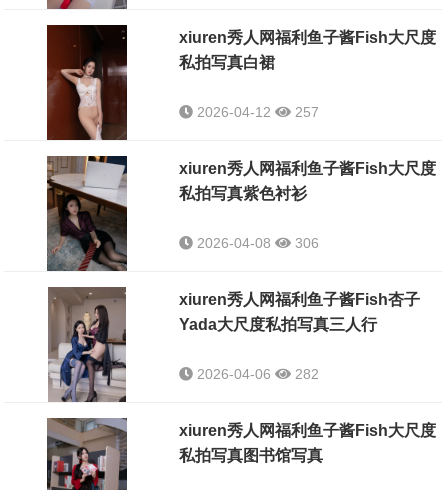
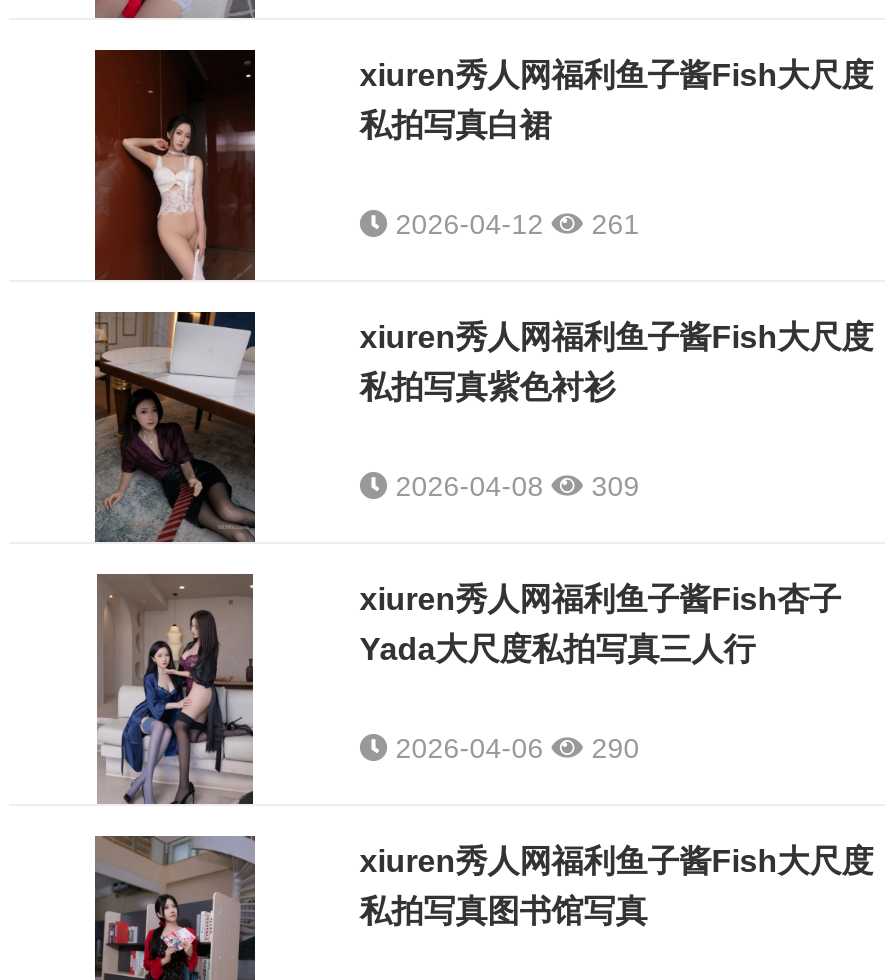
[197,104,319,120] 2026-04-12 257 -> [395,208,639,240] 2026-04-12 261
[197,235,319,251] 2026-04-08 306 -> [395,470,639,502] 2026-04-08 309
[197,366,319,382] 2026-04-06 282 -> [395,732,639,764] 2026-04-06 290

